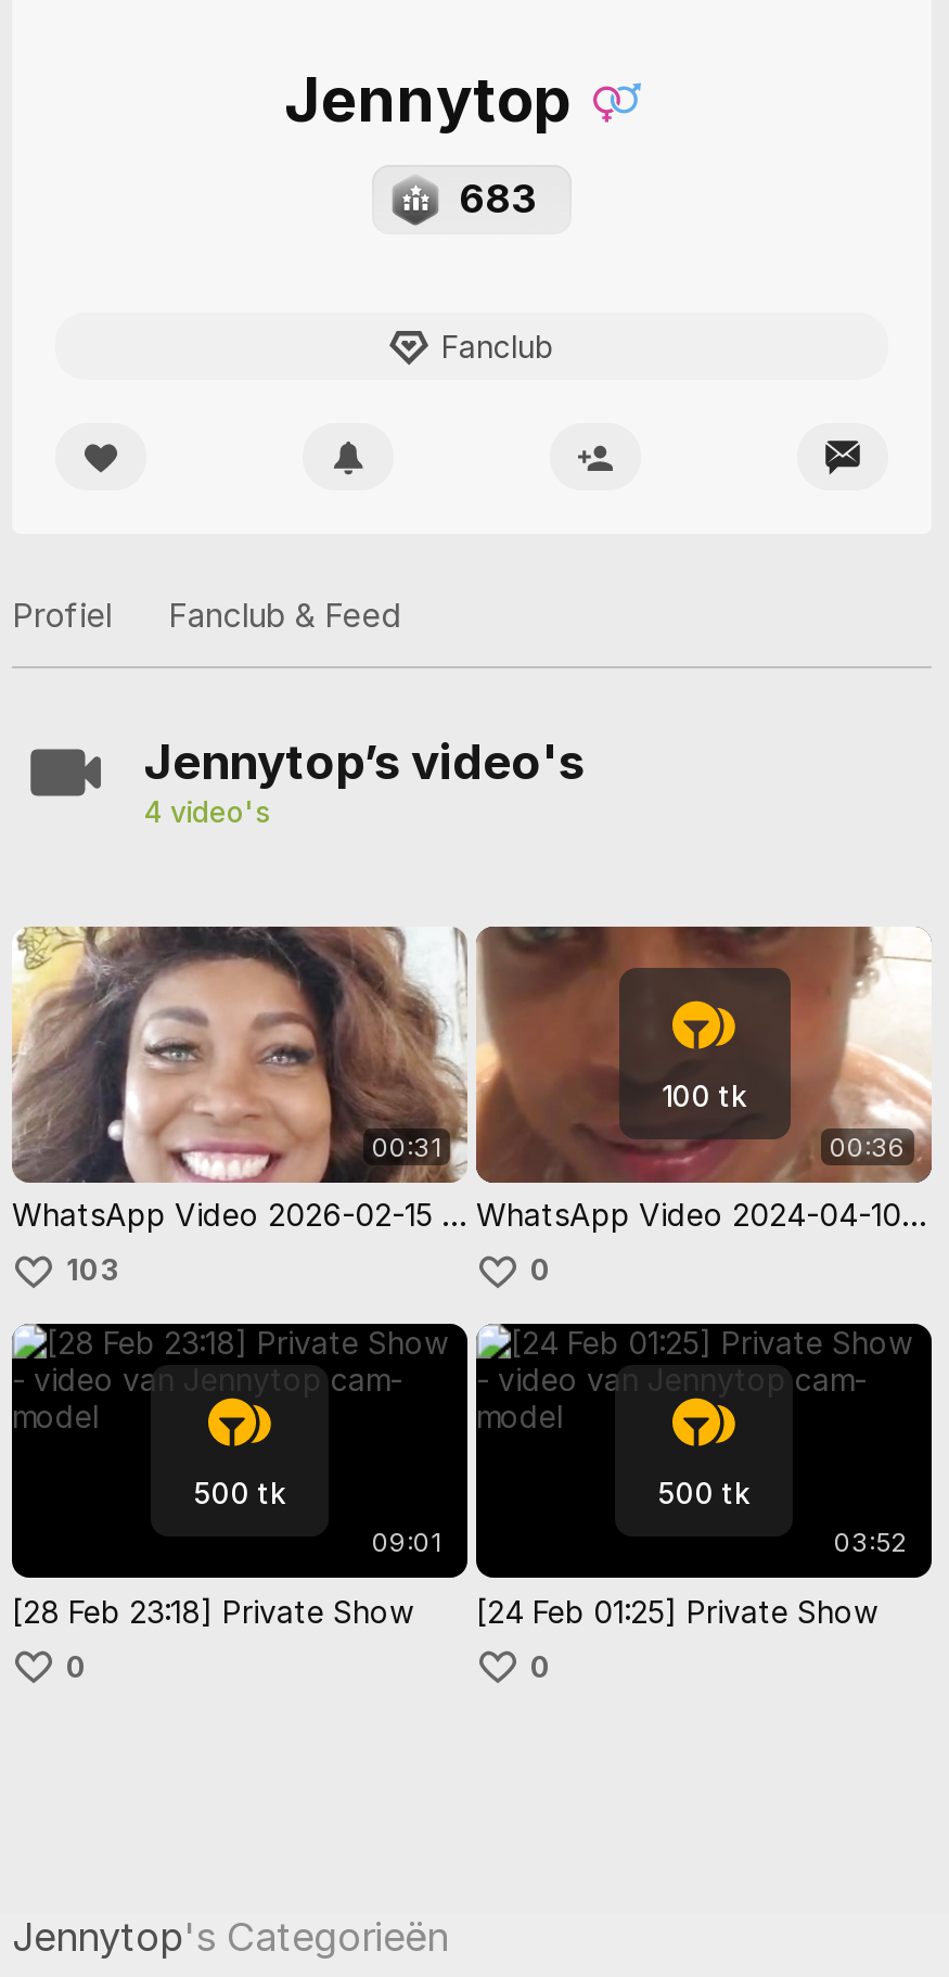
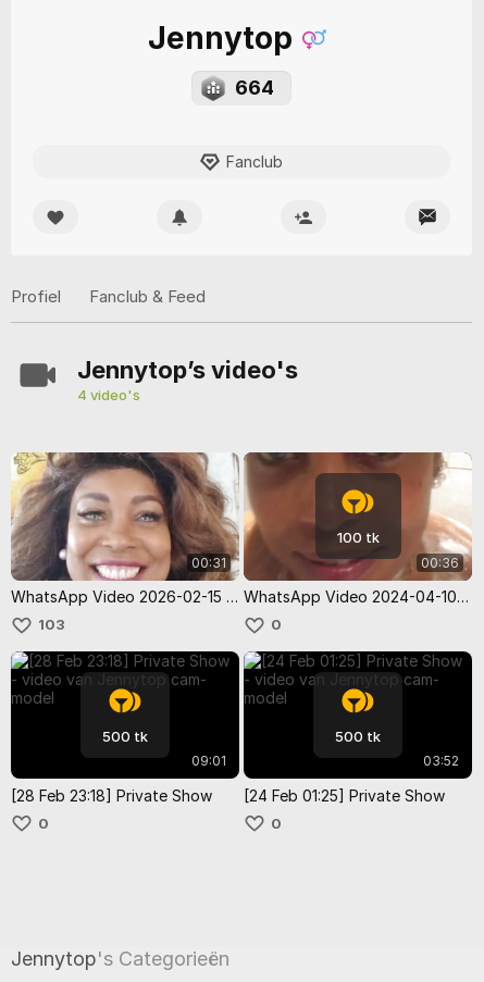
[459,176,537,221] 683 -> [235,76,274,99] 664

